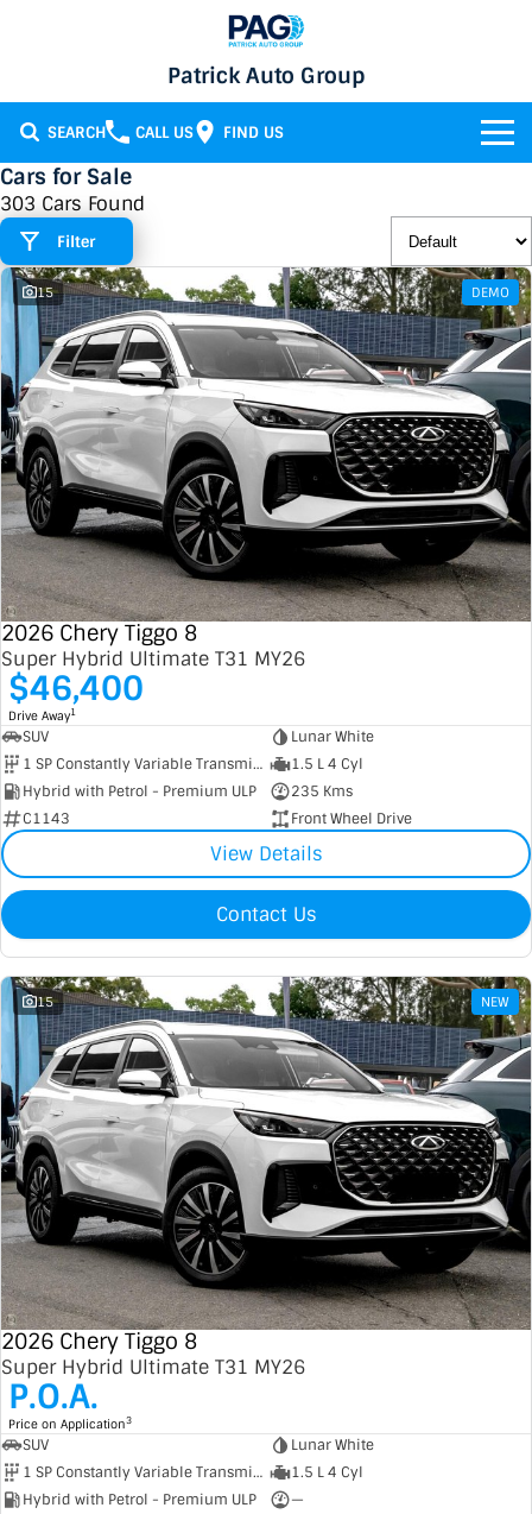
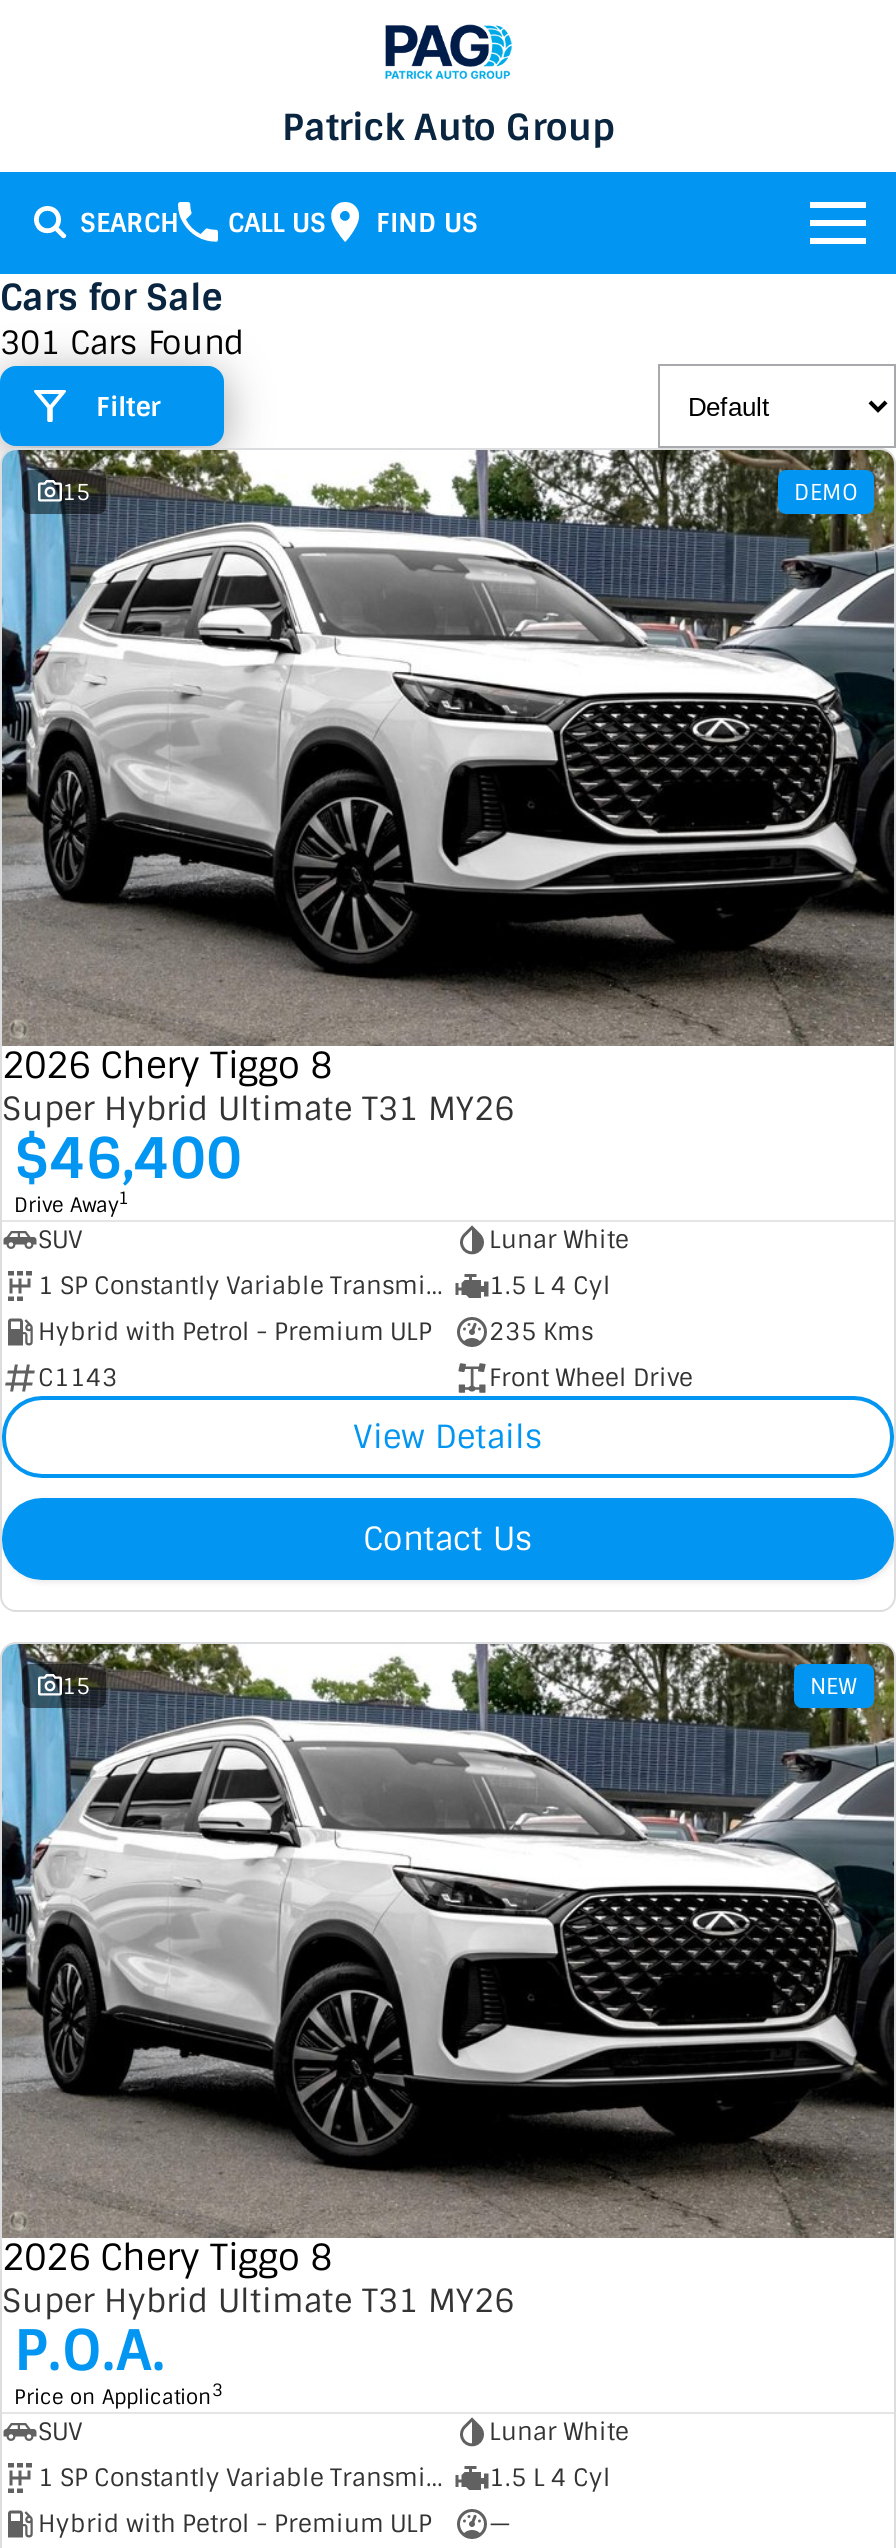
[0,191,145,216] 303 Cars Found -> [0,322,244,364] 301 Cars Found

